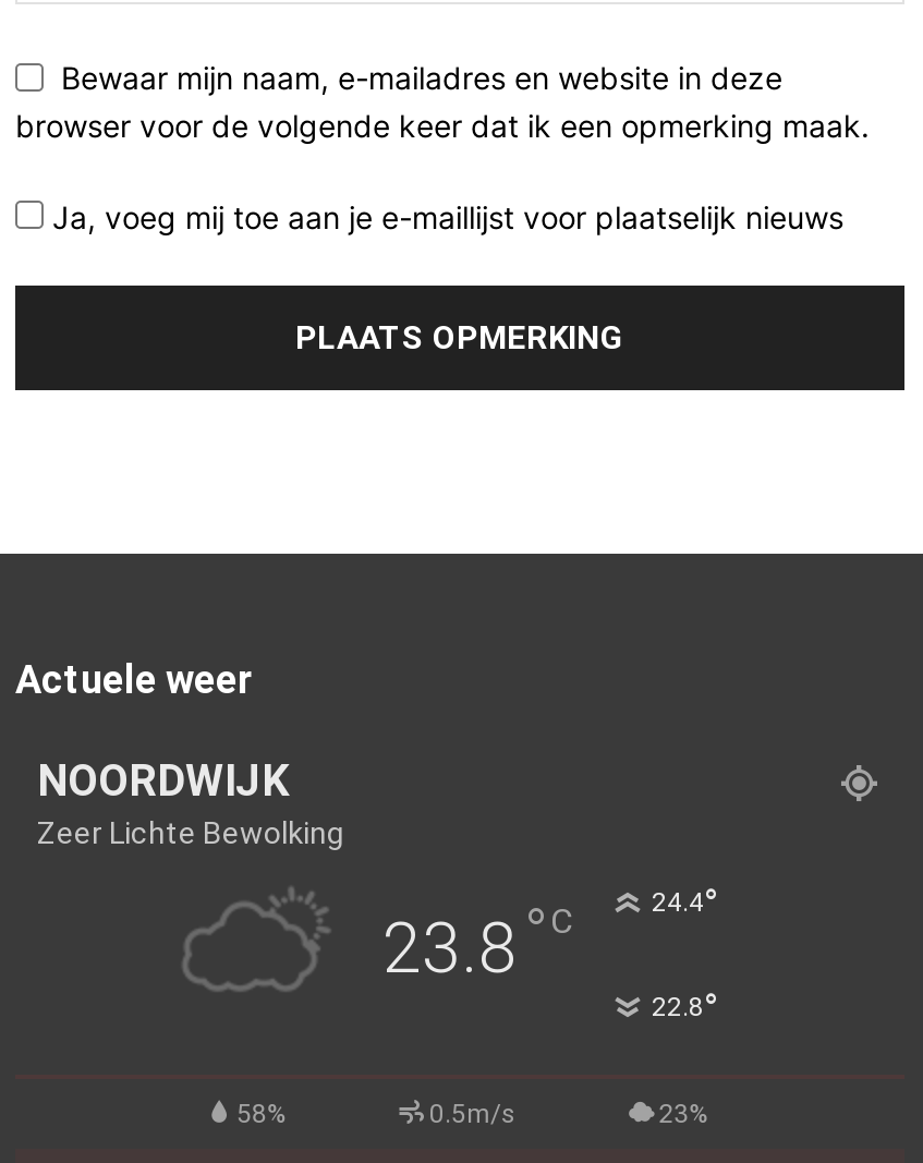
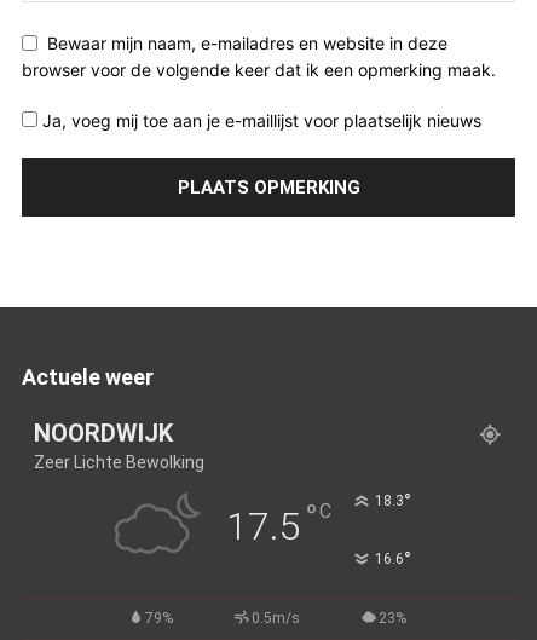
[652,882,717,927] 24.4° -> [375,489,411,515] 18.3°
[382,895,572,991] 23.8 °C -> [226,497,331,550] 17.5 °C
[652,986,717,1032] 22.8° -> [375,547,411,573] 16.6°
[237,1100,287,1130] 58% -> [145,610,172,627] 79%

